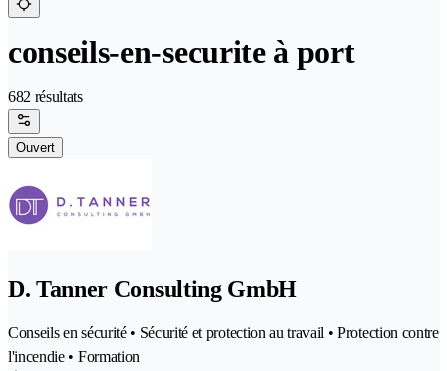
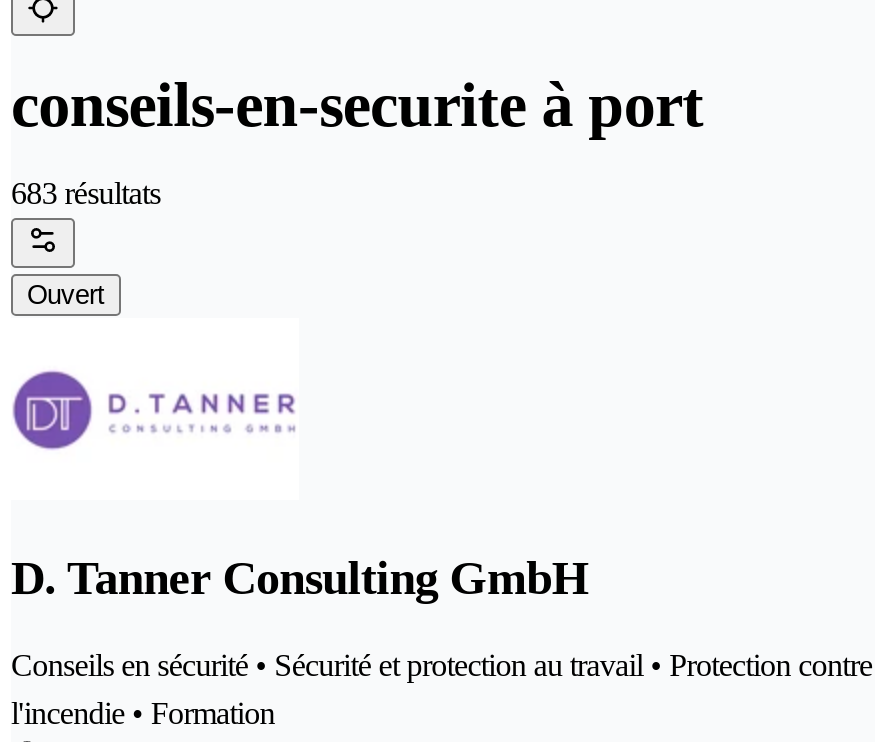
[8,88,83,105] 682 résultats -> [11,177,161,211] 683 résultats

